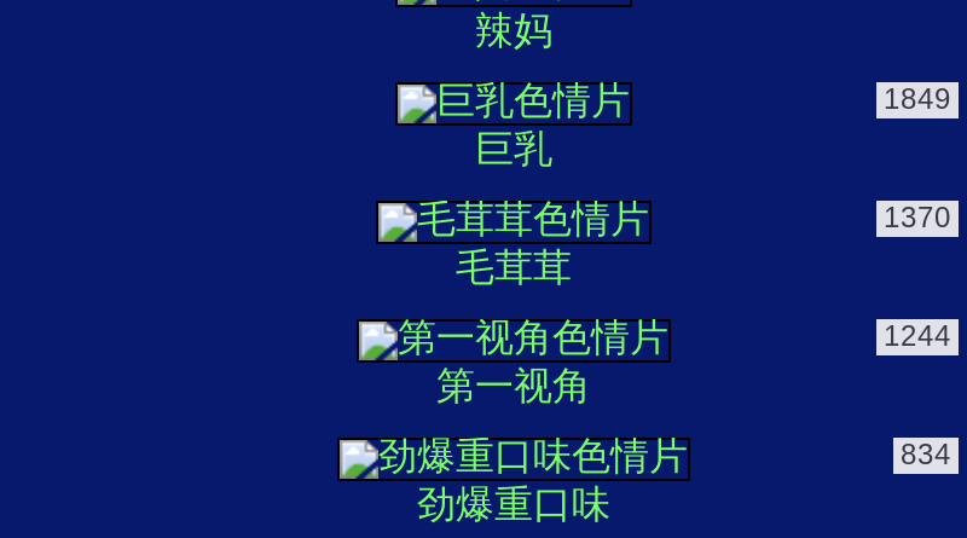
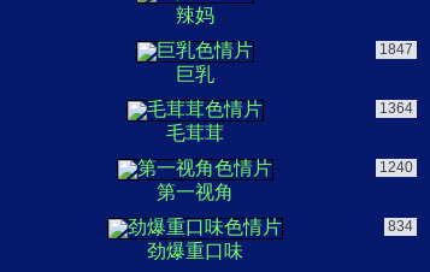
[884,82,951,116] 1849 -> [379,41,413,58] 1847
[884,201,951,235] 1370 -> [379,100,413,117] 1364
[884,319,951,353] 1244 -> [379,159,413,176] 1240

